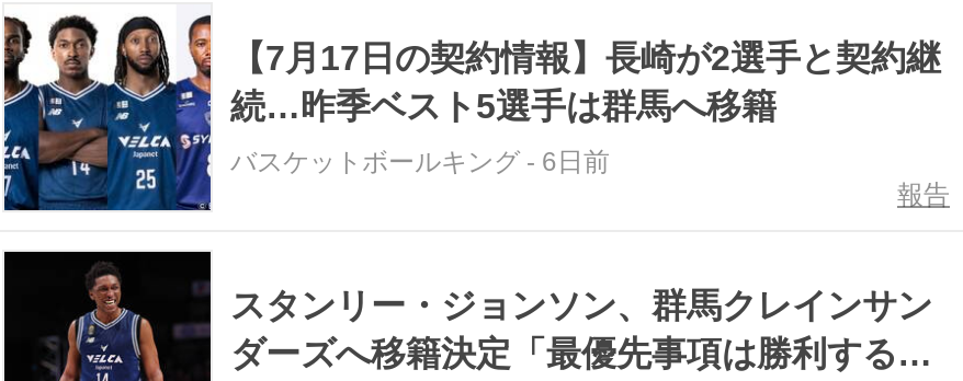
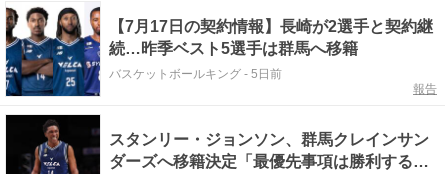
[230,147,610,177] バスケットボールキング- 6日前 -> [109,67,282,81] バスケットボールキング- 5日前

